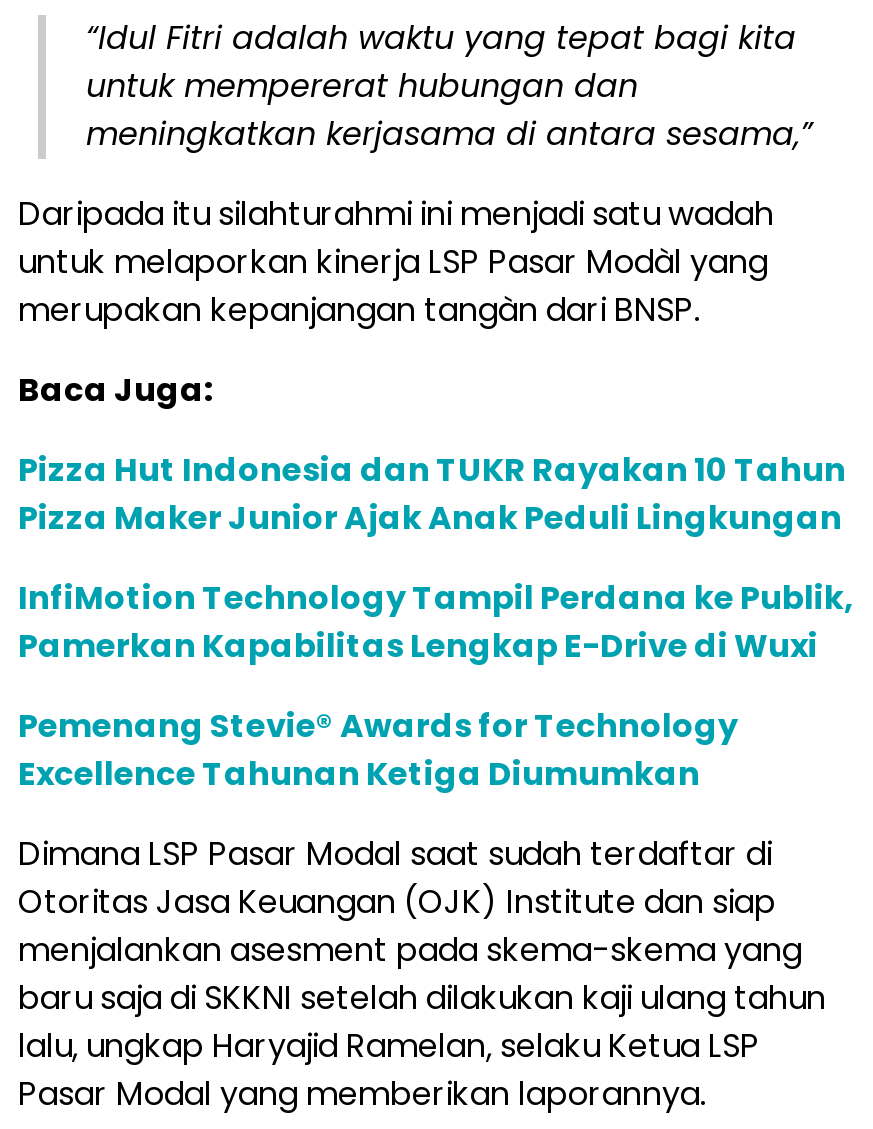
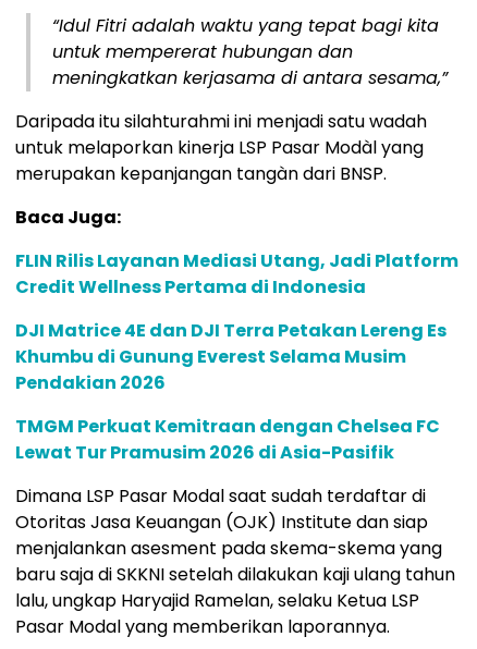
[18,448,846,542] Pizza Hut Indonesia dan TUKR Rayakan 10 Tahun | Pizza Maker Junior Ajak Anak Peduli Lingkungan -> [15,249,458,300] FLIN Rilis Layanan Mediasi Utang, Jadi Platform | Credit Wellness Pertama di Indonesia
[18,576,854,670] InfiMotion Technology Tampil Perdana ke Publik, | Pamerkan Kapabilitas Lengkap E-Drive di Wuxi -> [15,318,447,396] DJI Matrice 4E dan DJI Terra Petakan Lereng Es | Khumbu di Gunung Everest Selama Musim | Pendakian 2026
[18,704,738,798] Pemenang Stevie® Awards for Technology | Excellence Tahunan Ketiga Diumumkan -> [15,414,440,465] TMGM Perkuat Kemitraan dengan Chelsea FC | Lewat Tur Pramusim 2026 di Asia-Pasifik

